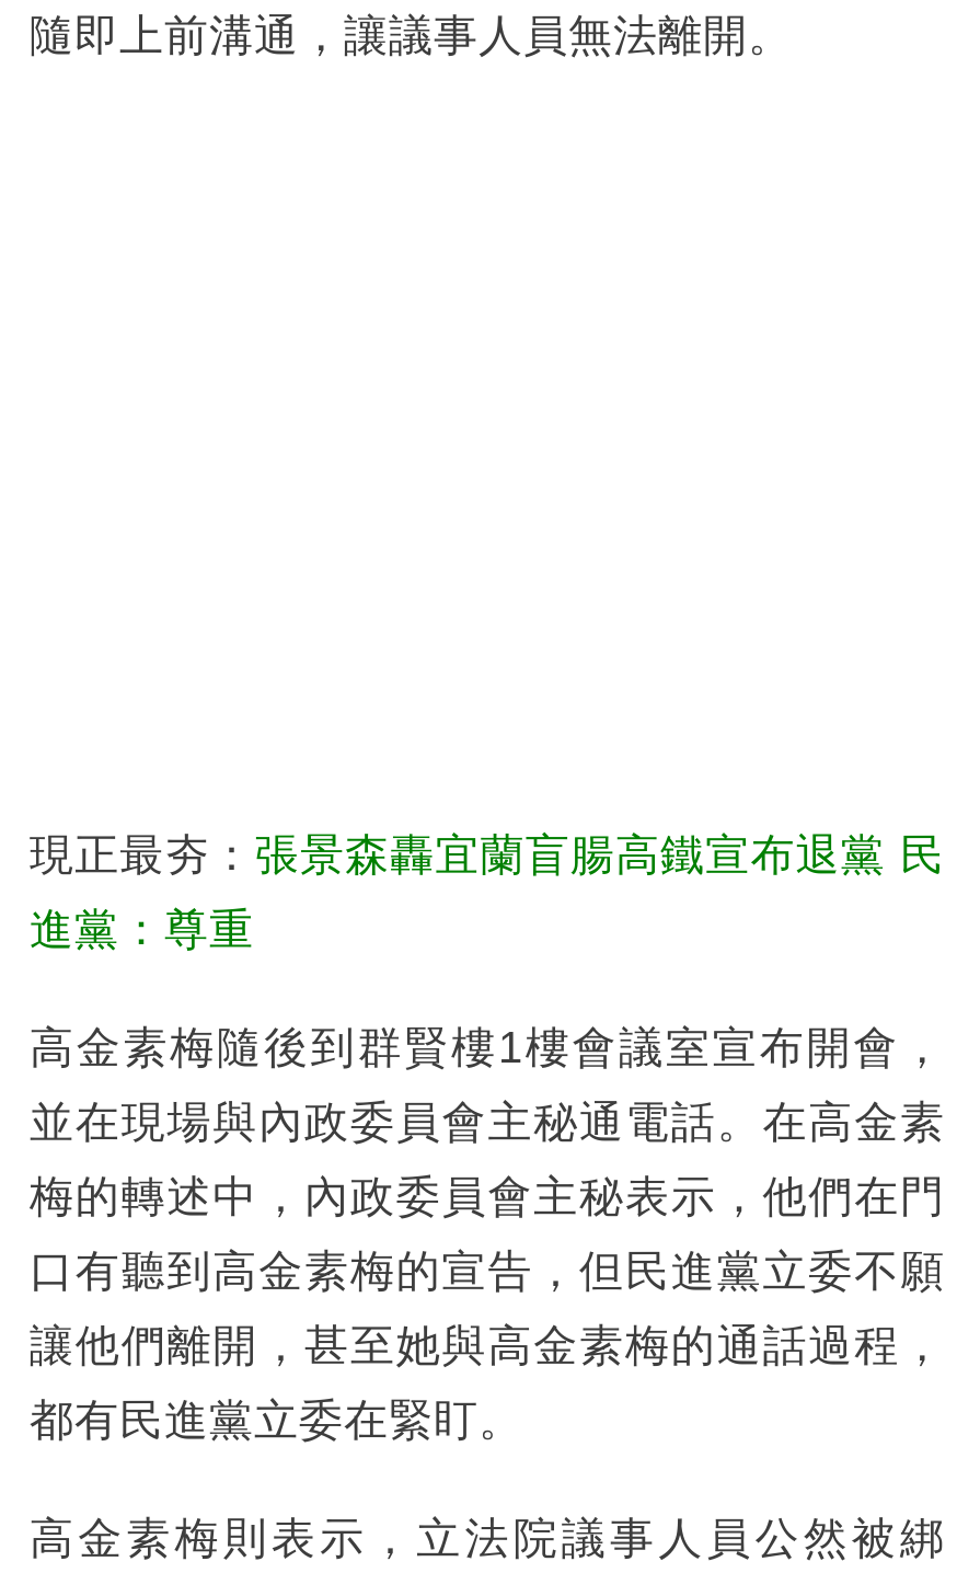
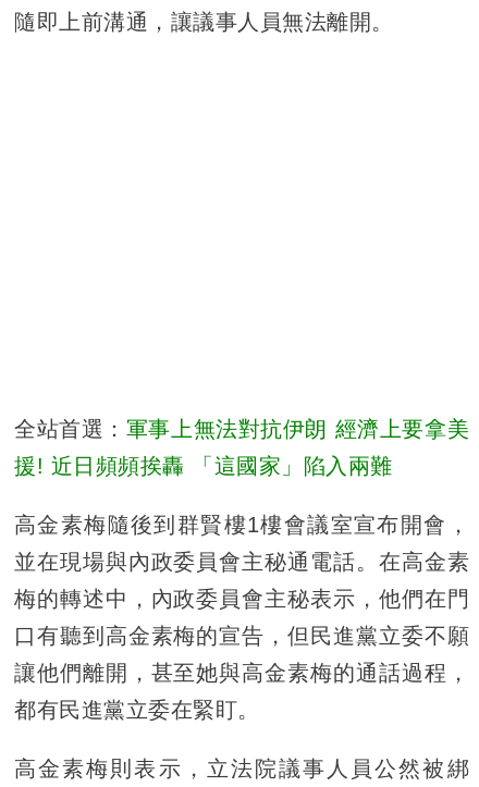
[30,830,945,878] 現正最夯：張景森轟宜蘭盲腸高鐵宣布退黨 民 -> [14,417,469,441] 全站首選：軍事上無法對抗伊朗 經濟上要拿美
[30,904,254,952] 進黨：尊重 -> [14,454,392,478] 援! 近日頻頻挨轟 「這國家」陷入兩難

